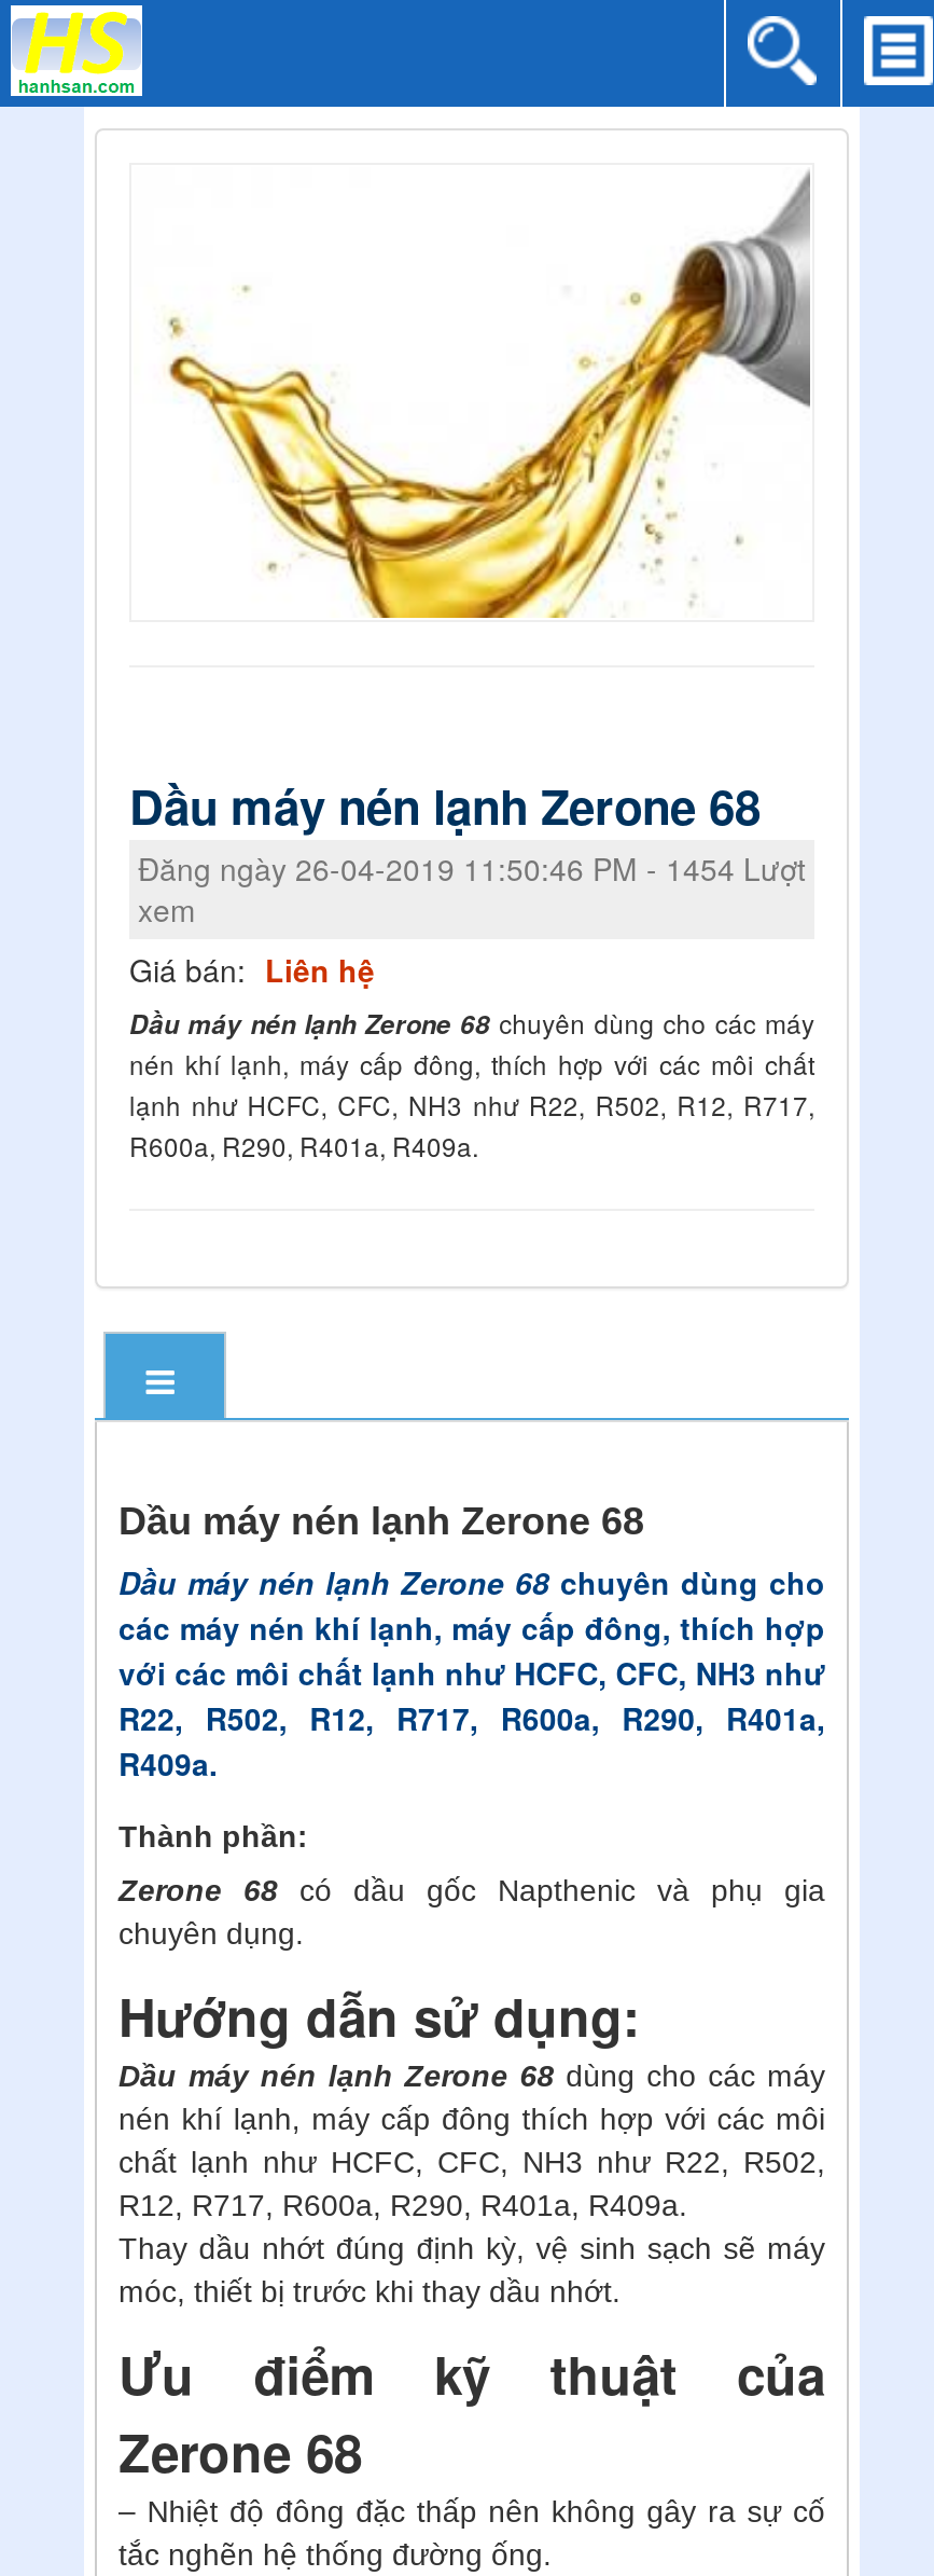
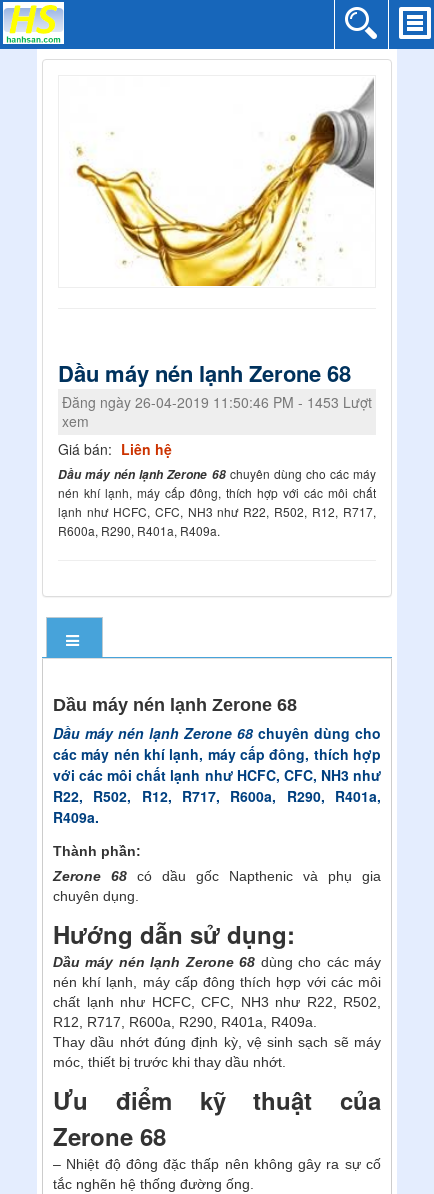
[138,846,806,889] Đăng ngày 26-04-2019 11:50:46 PM - 1454 Lượt -> [62,392,372,412] Đăng ngày 26-04-2019 11:50:46 PM - 1453 Lượt

